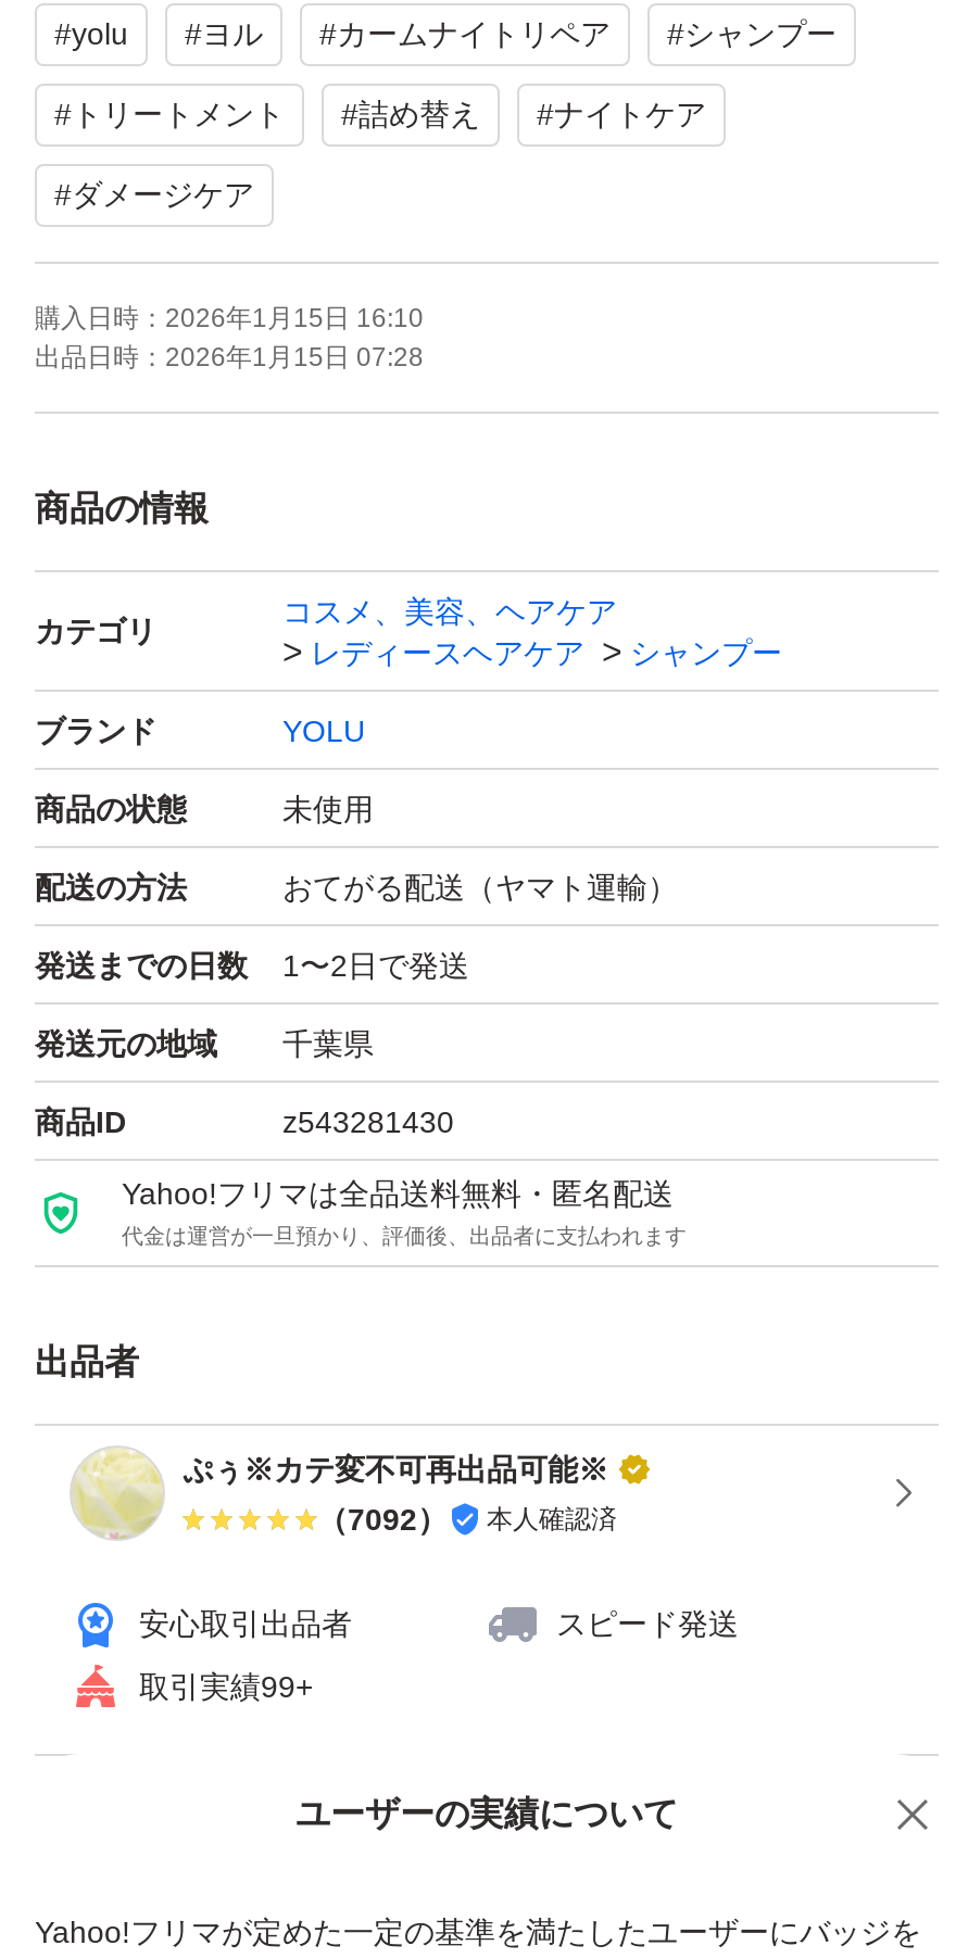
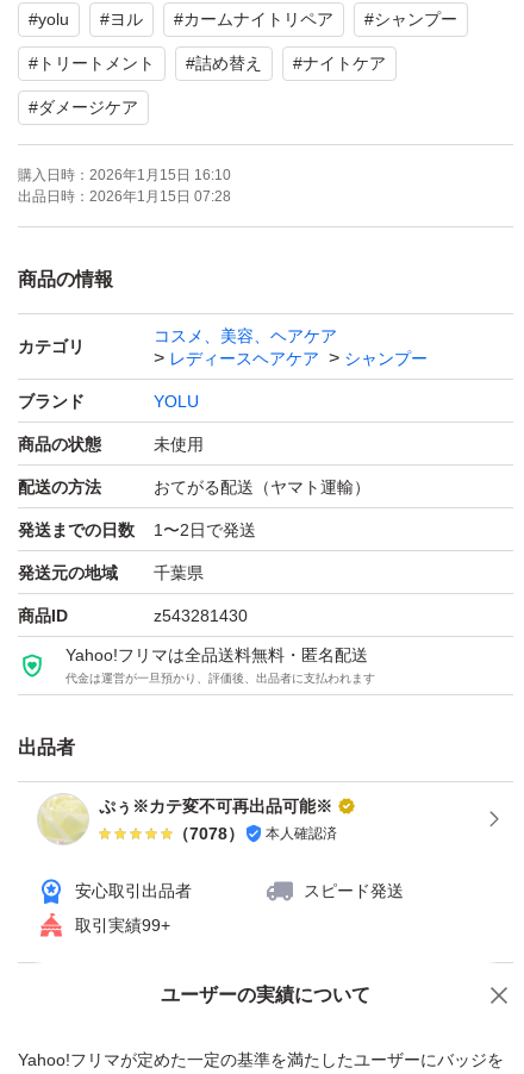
[317,1502,617,1536] （7092） 本人確認済 -> [173,824,337,843] （7078） 本人確認済

